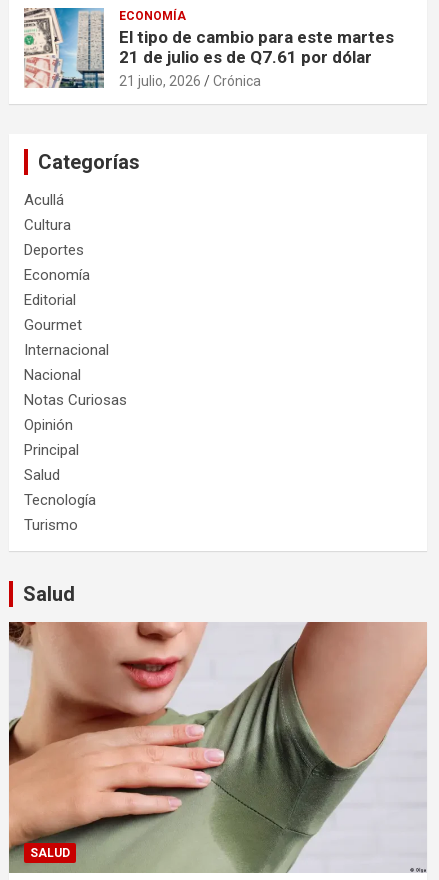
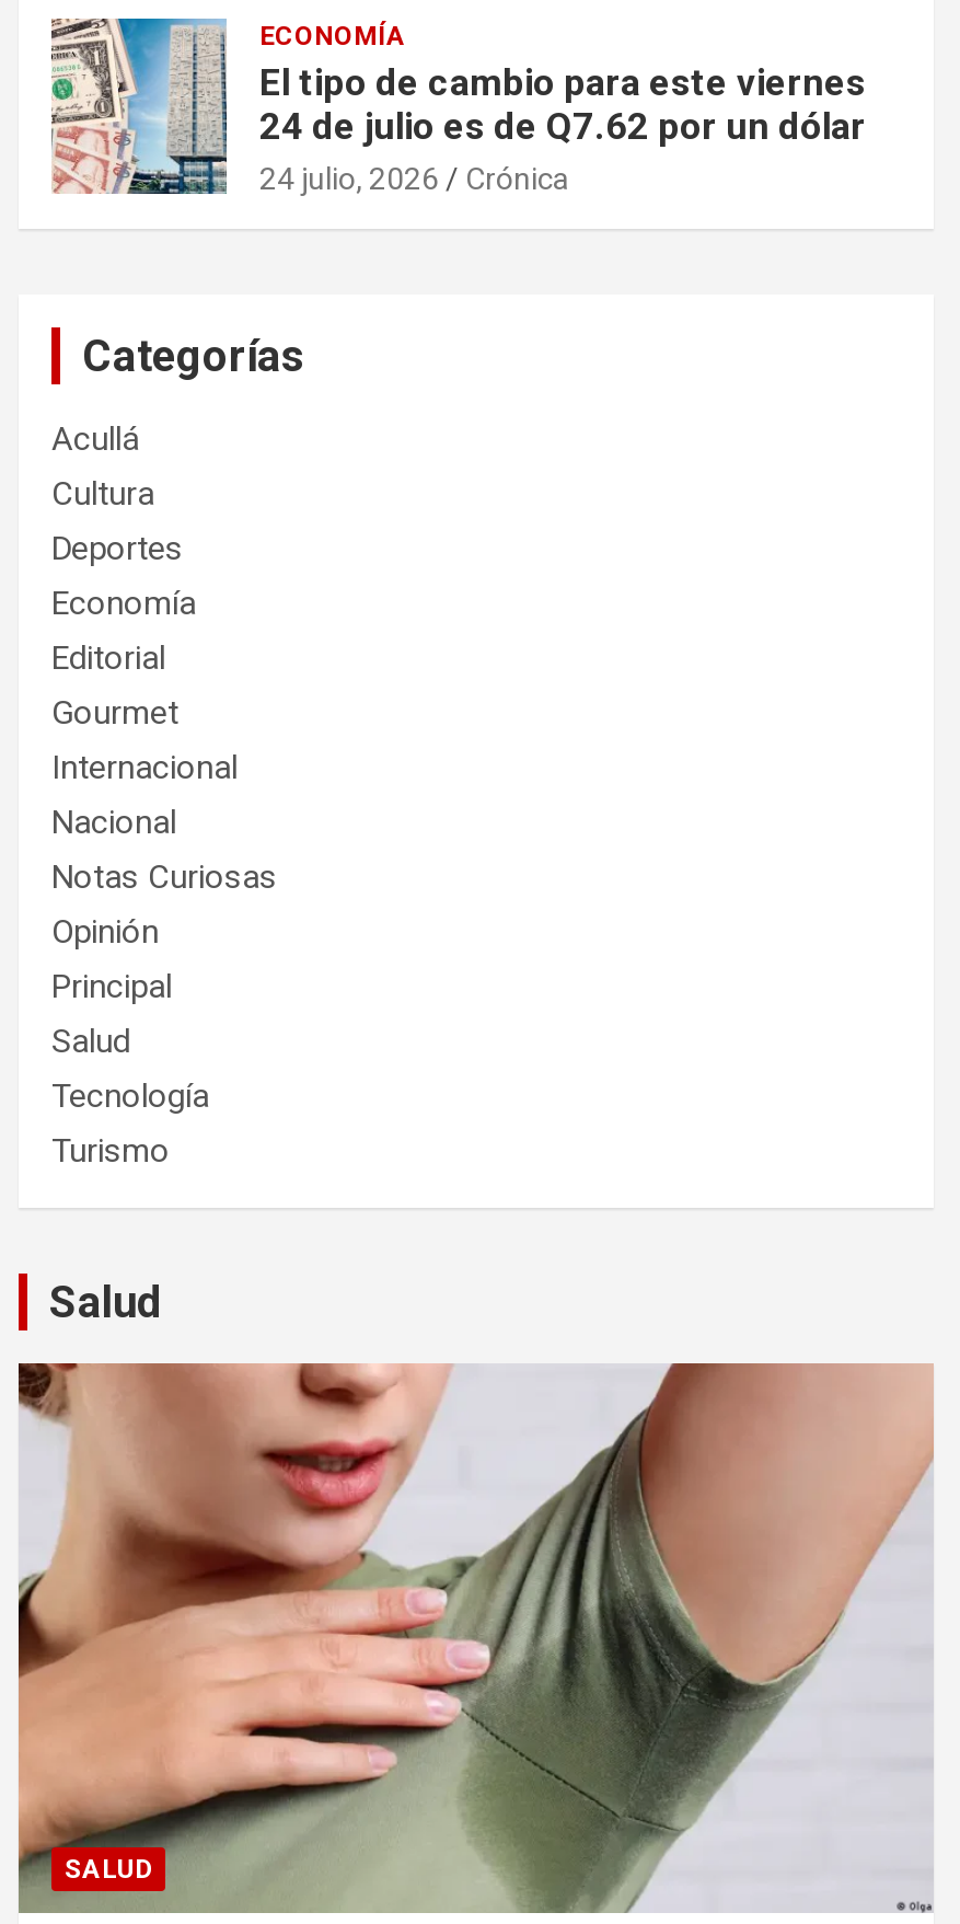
[119,27,394,89] El tipo de cambio para este martes | 21 de julio es de Q7.61 por dólar | 21 julio, 2026 -> [259,61,866,196] El tipo de cambio para este viernes | 24 de julio es de Q7.62 por un dólar | 24 julio, 2026

